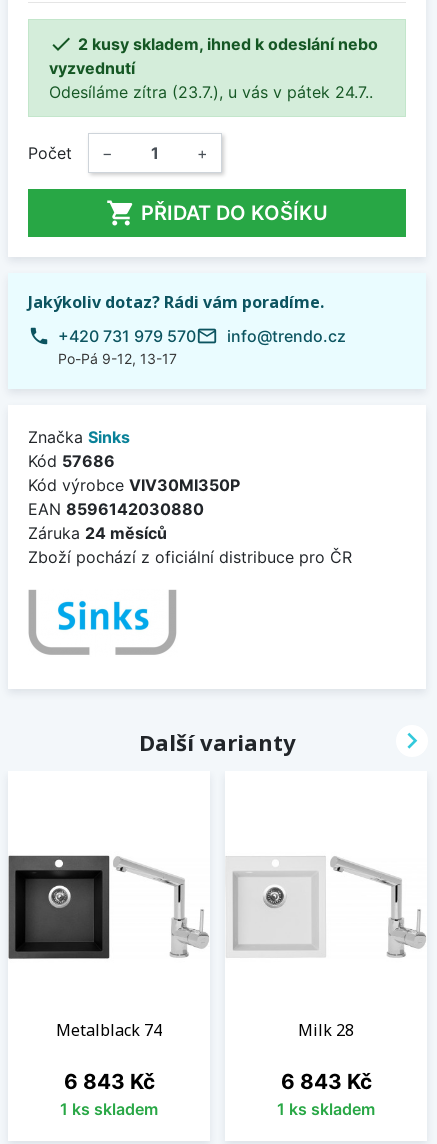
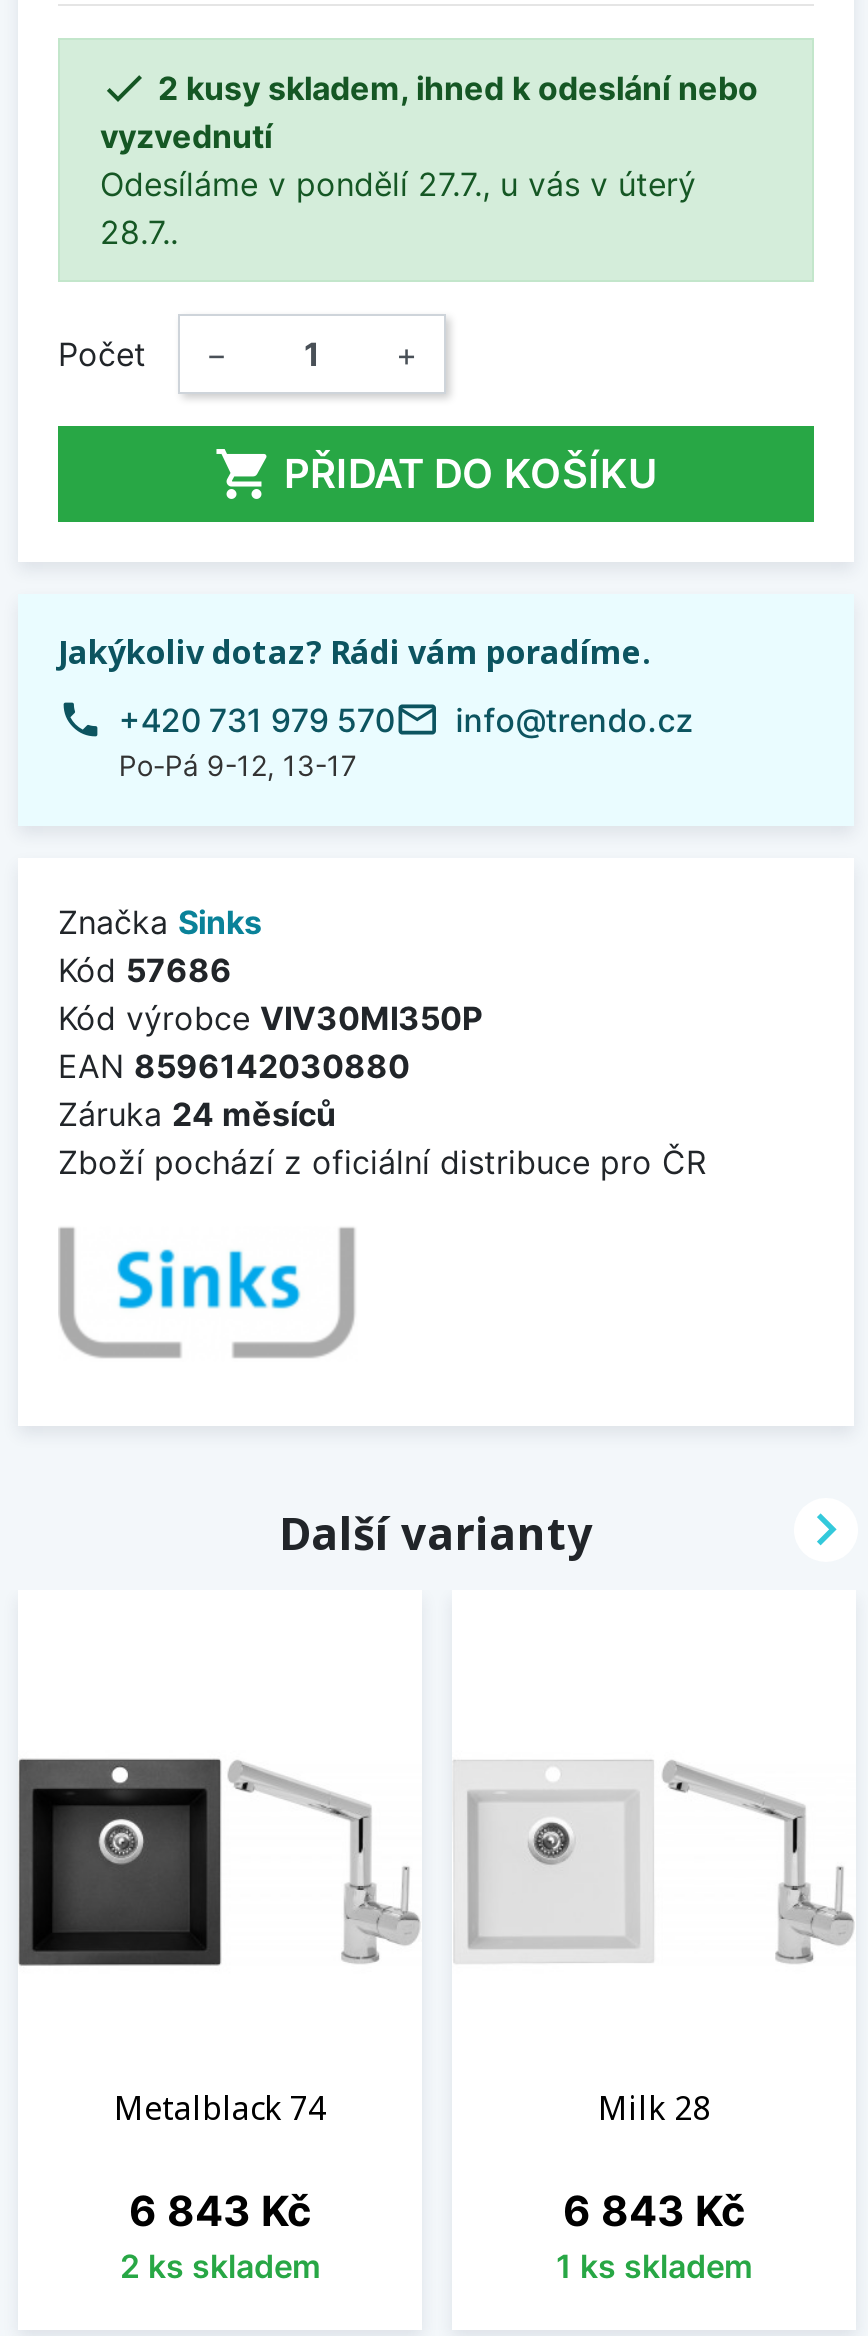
[49,82,373,102] Odesíláme zítra (23.7.), u vás v pátek 24.7.. -> [100,163,696,251] Odesíláme v pondělí 27.7., u vás v úterý | 28.7..
[60,1099,158,1119] 1 ks skladem -> [120,2246,320,2286] 2 ks skladem

